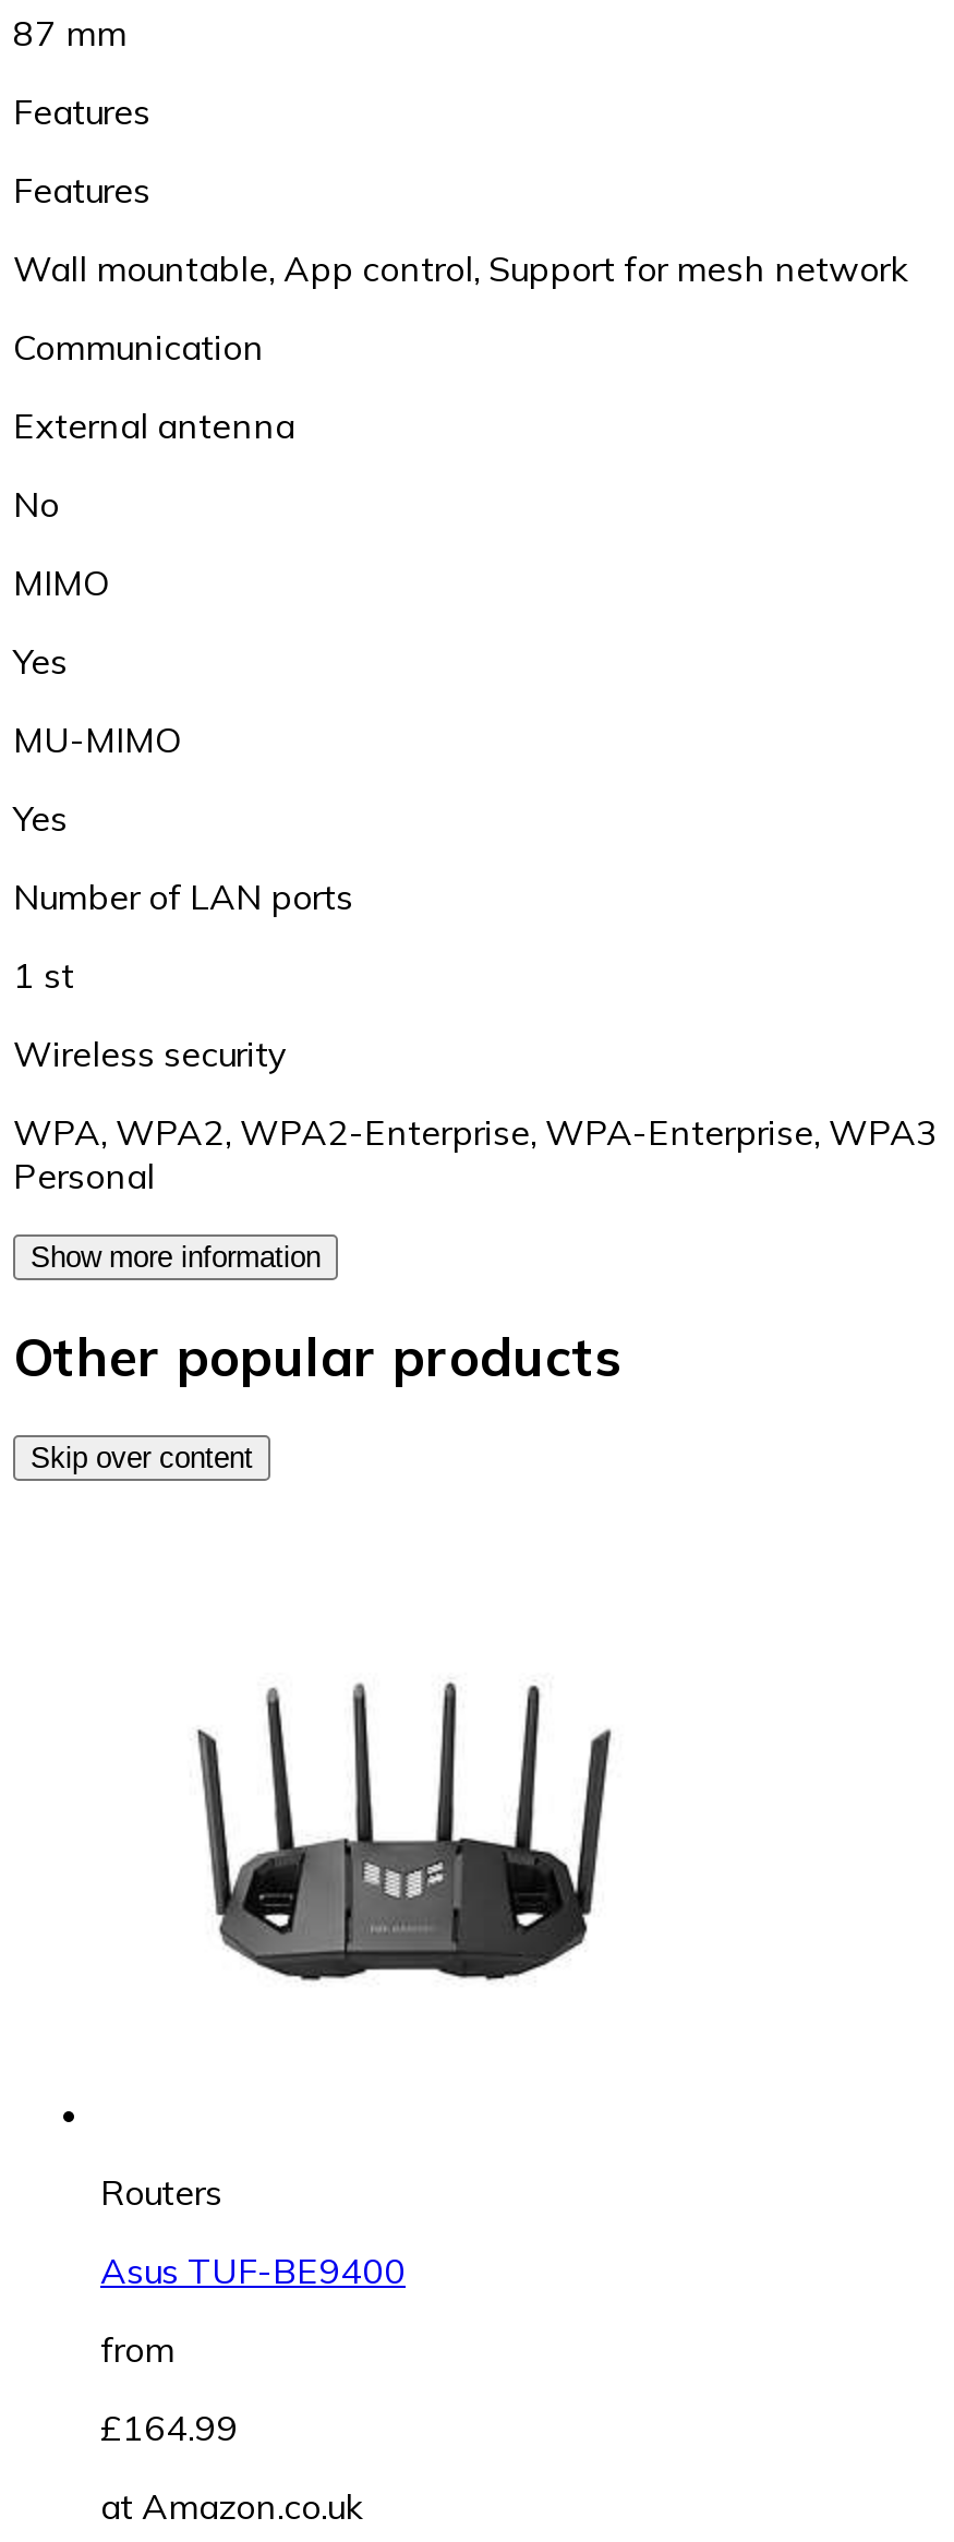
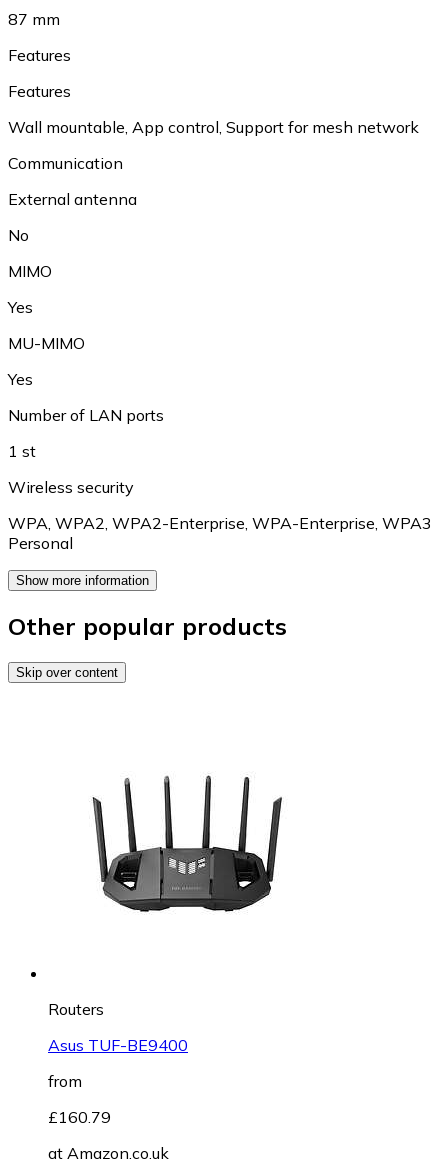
[100,2405,238,2449] £164.99 -> [48,1107,111,1127] £160.79

